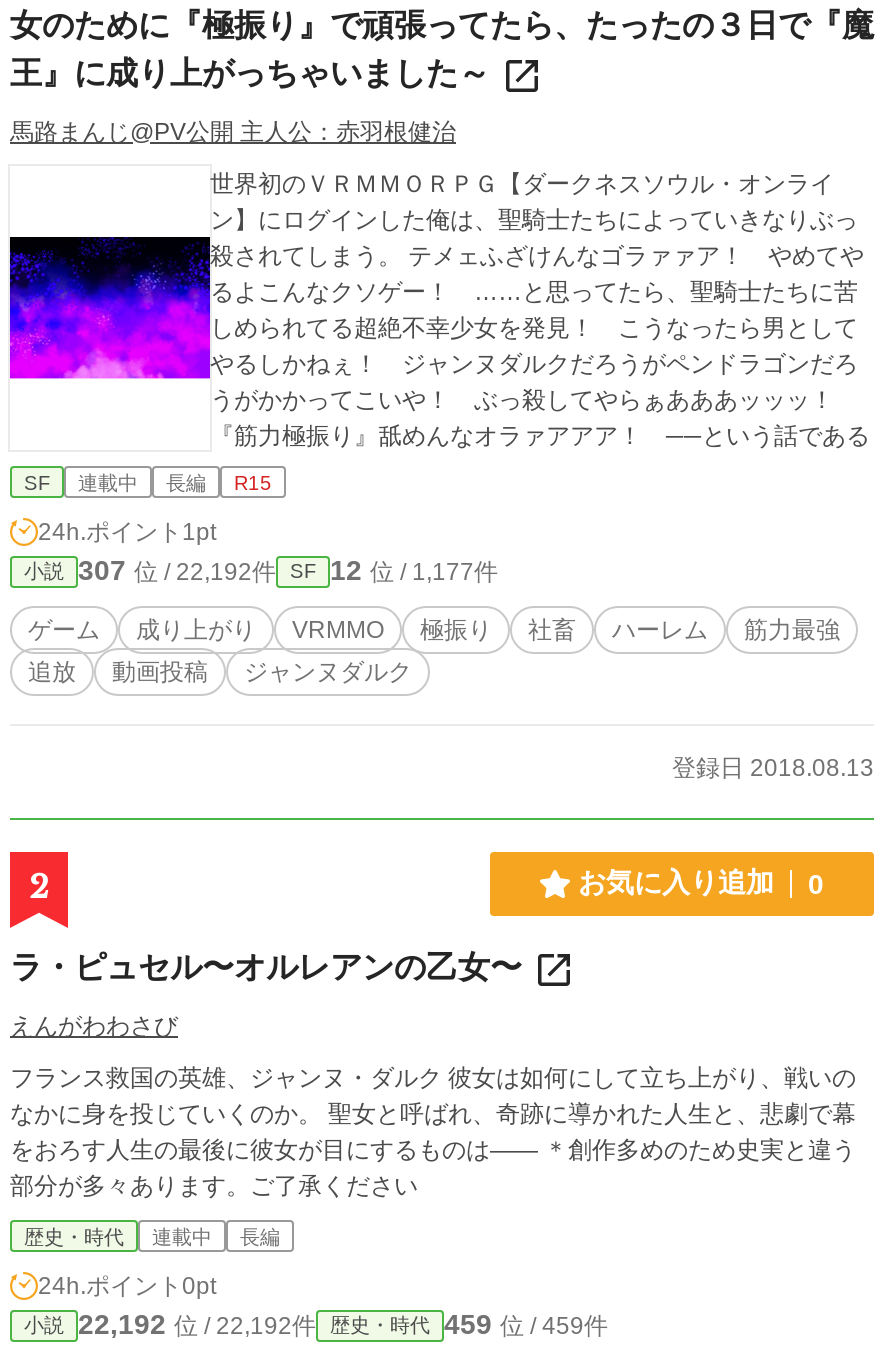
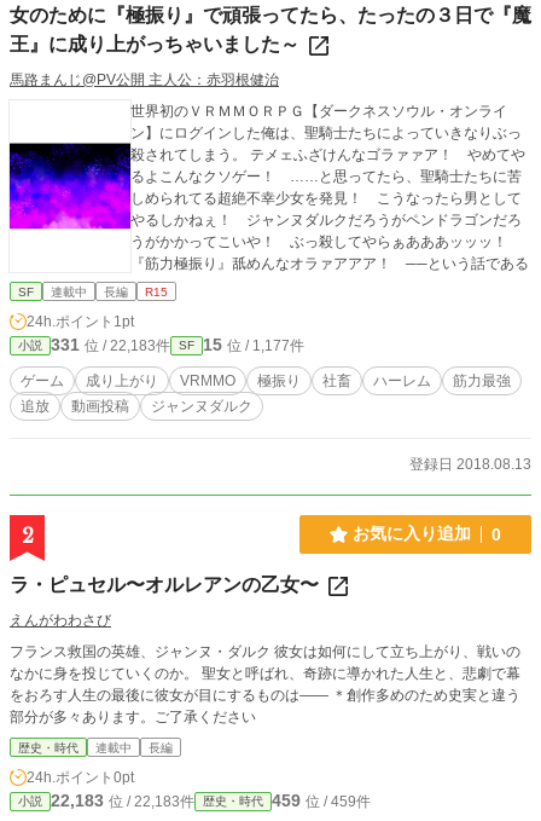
[78,554,276,586] 307位 / 22,192件 -> [51,335,170,354] 331位 / 22,183件
[330,554,498,586] 12位 / 1,177件 -> [203,335,304,354] 15位 / 1,177件
[78,1308,316,1340] 22,192位 / 22,192件 -> [51,791,194,810] 22,183位 / 22,183件

